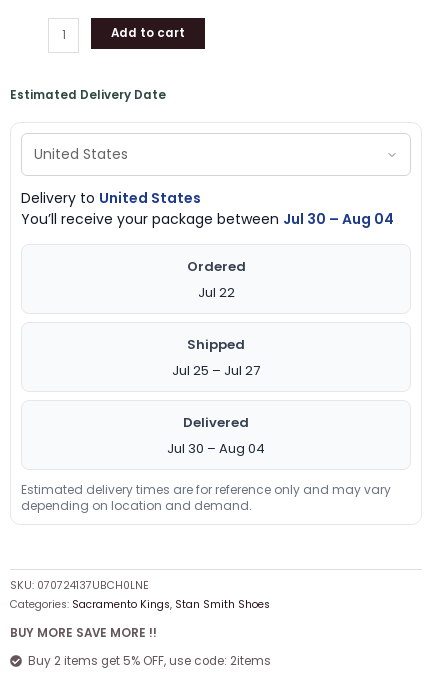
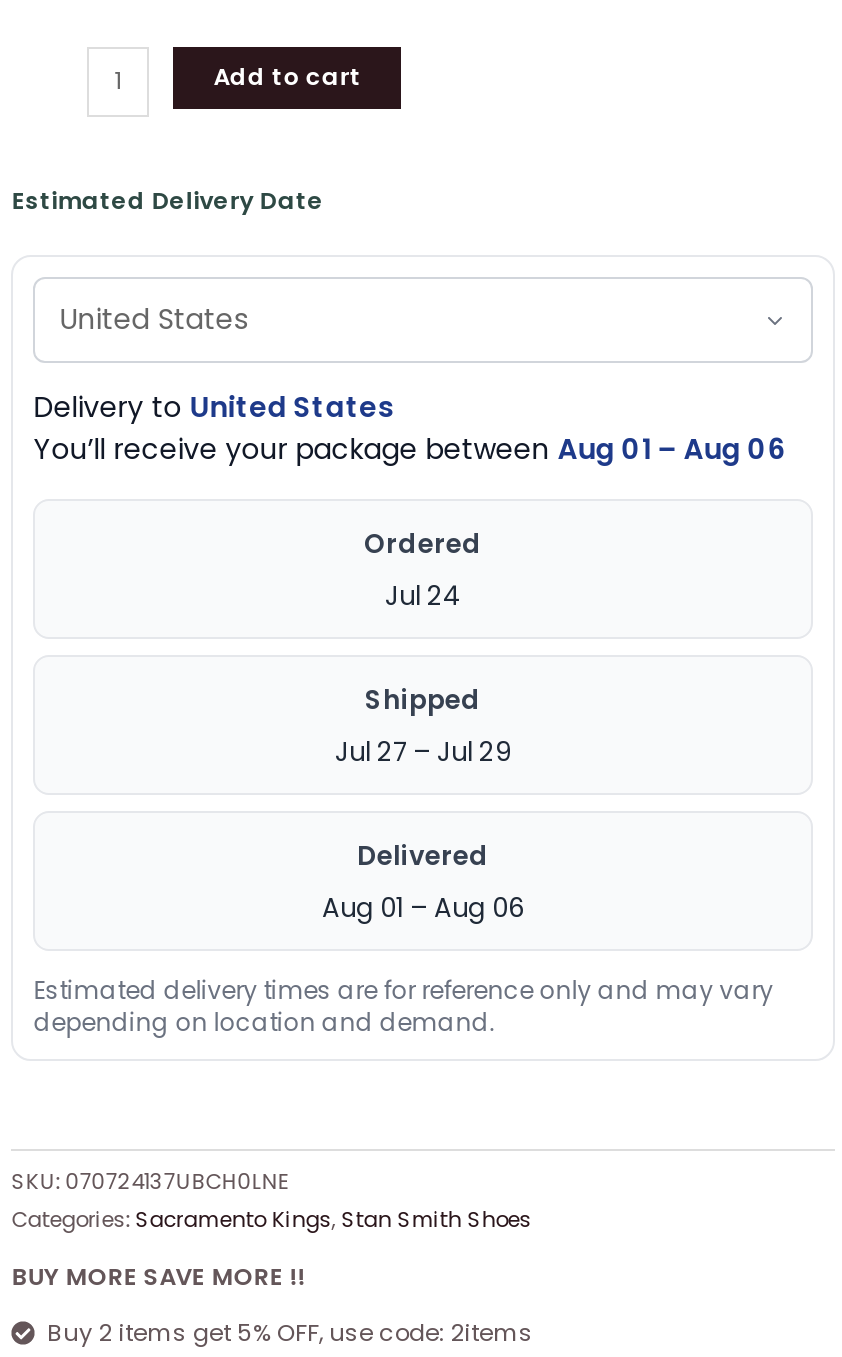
[21,209,394,229] You’ll receive your package between Jul 30 – Aug 04 -> [33,430,785,470] You’ll receive your package between Aug 01 – Aug 06
[197,283,234,302] Jul 22 -> [385,578,461,616] Jul 24
[172,361,260,380] Jul 25 – Jul 27 -> [335,734,511,772] Jul 27 – Jul 29
[167,439,265,458] Jul 30 – Aug 04 -> [322,890,524,928] Aug 01 – Aug 06

